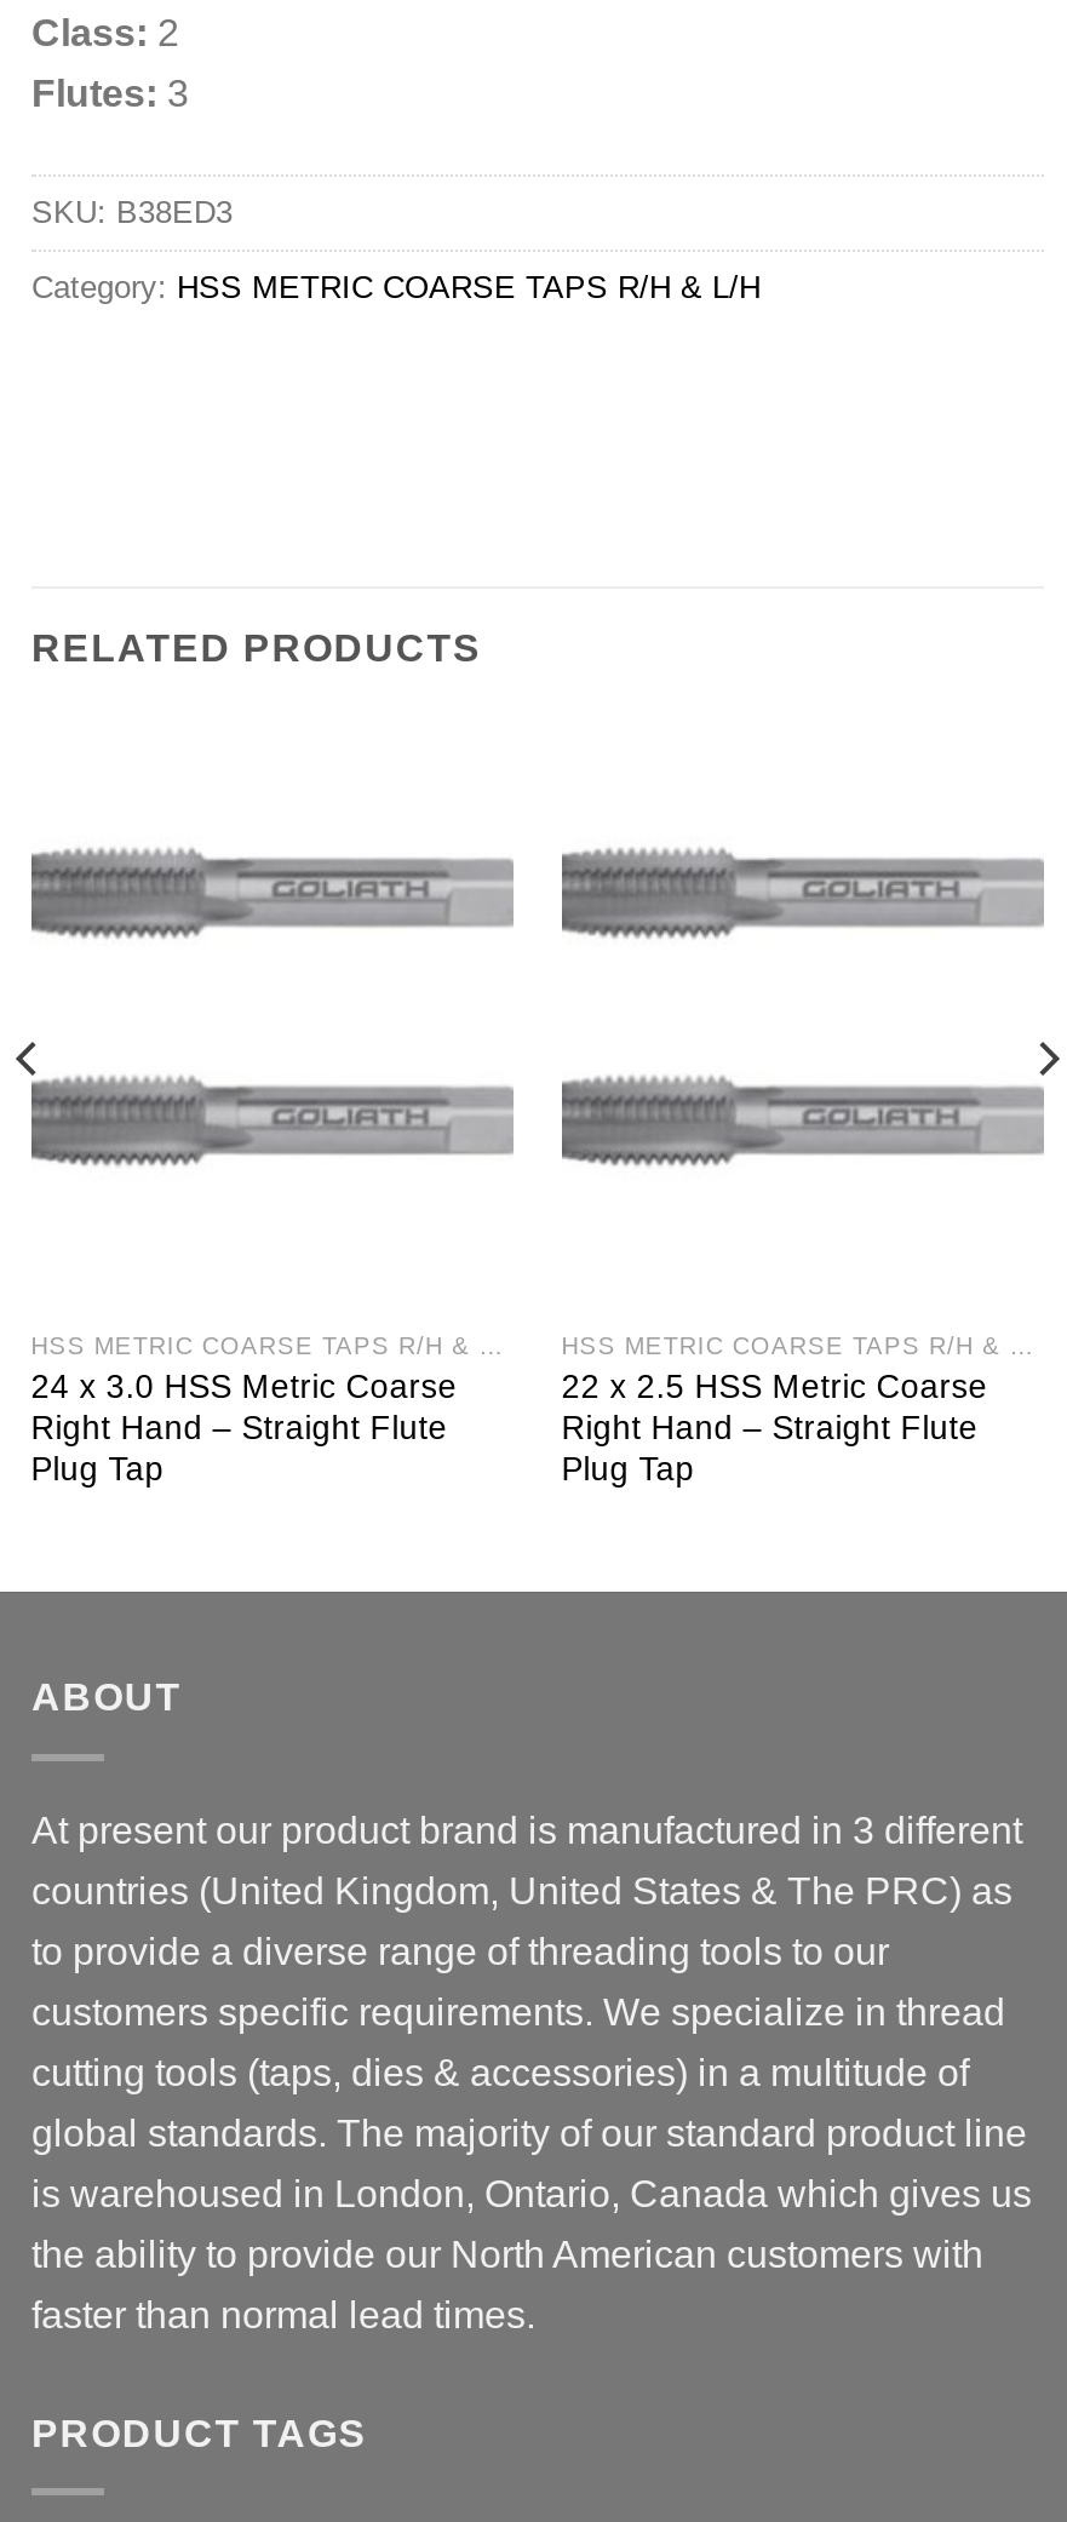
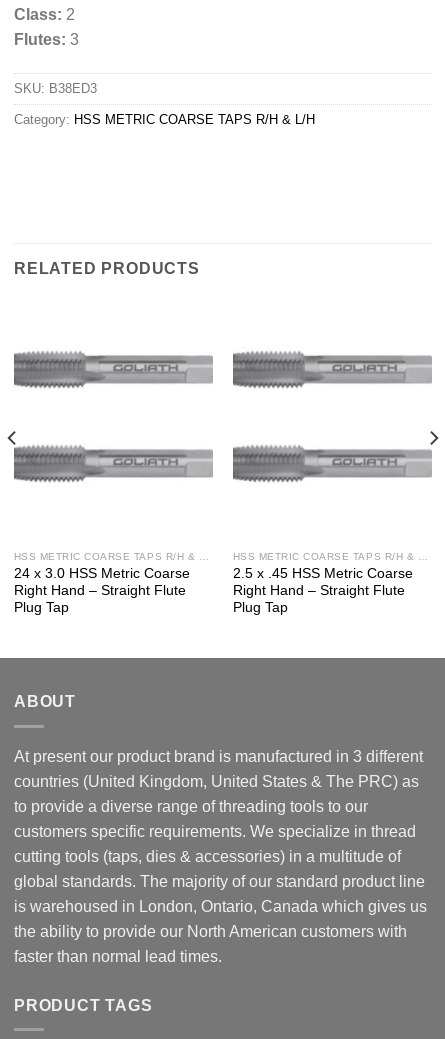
[561,1369,988,1406] 22 x 2.5 HSS Metric Coarse -> [233,566,413,581] 2.5 x .45 HSS Metric Coarse

